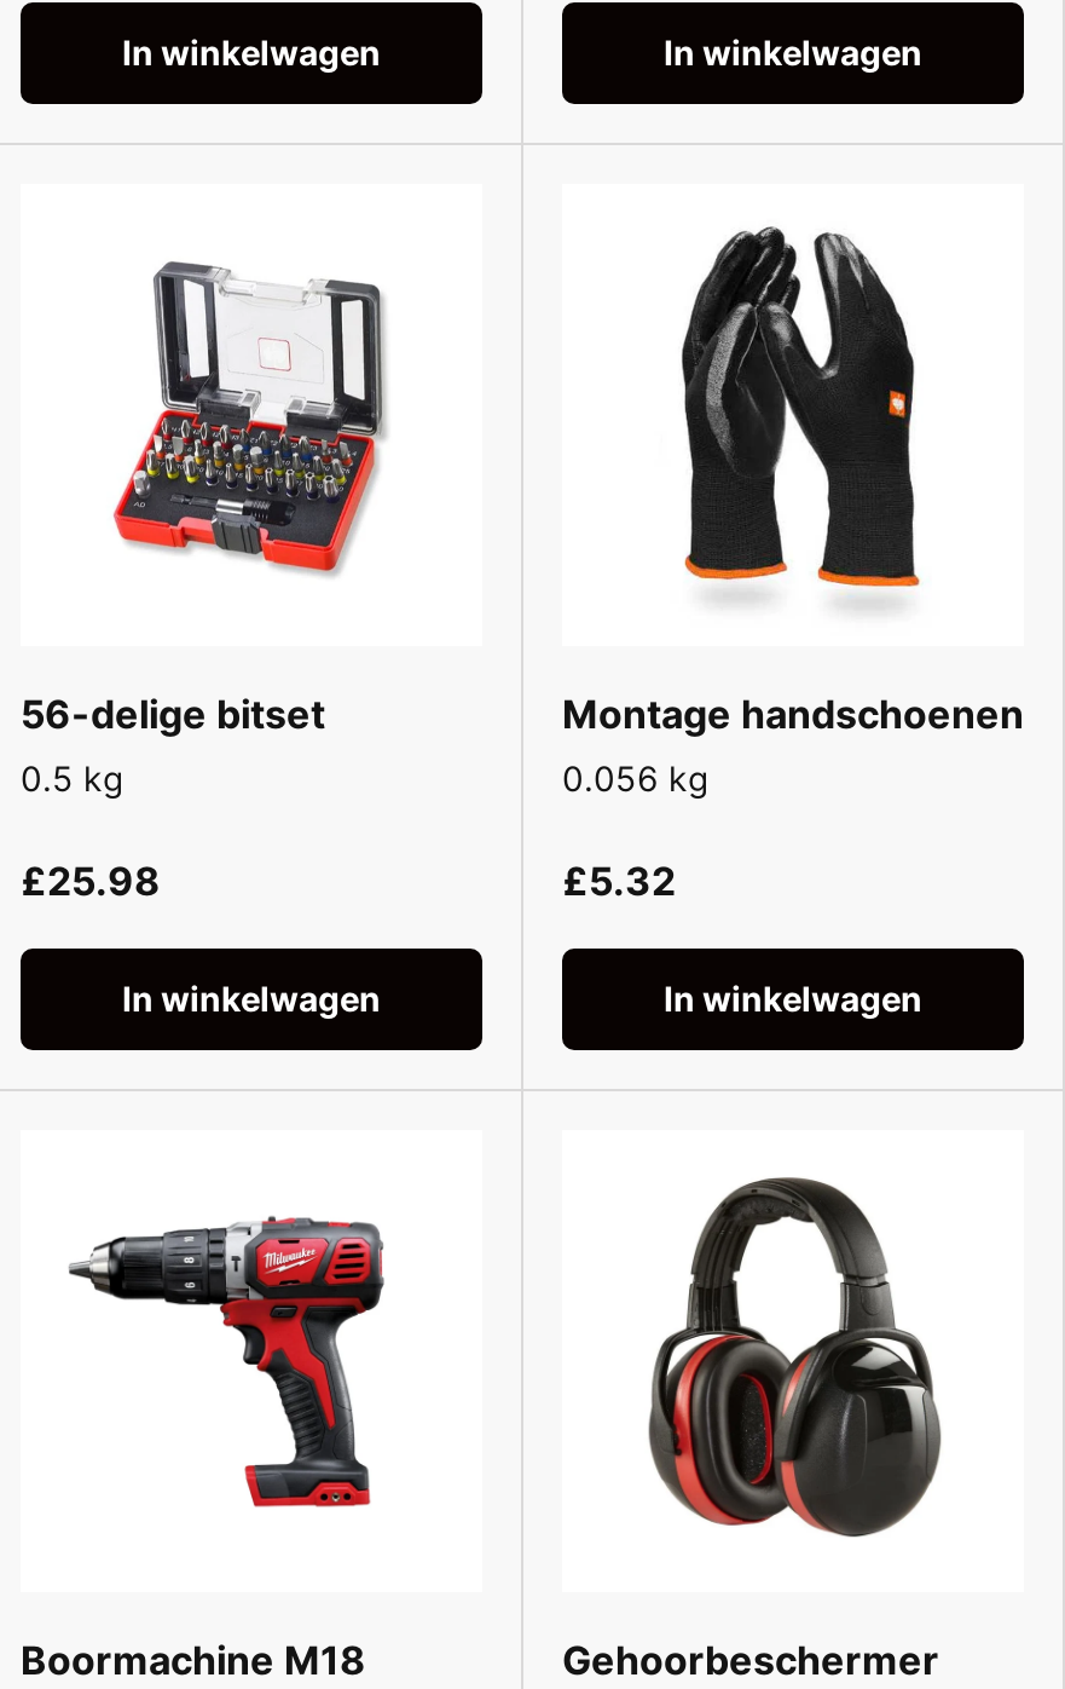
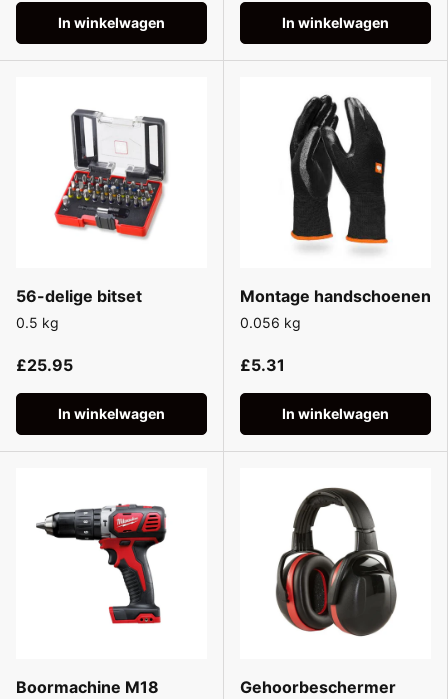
[21,856,161,904] £25.98 -> [16,355,73,375] £25.95
[562,856,676,904] £5.32 -> [240,355,285,375] £5.31

